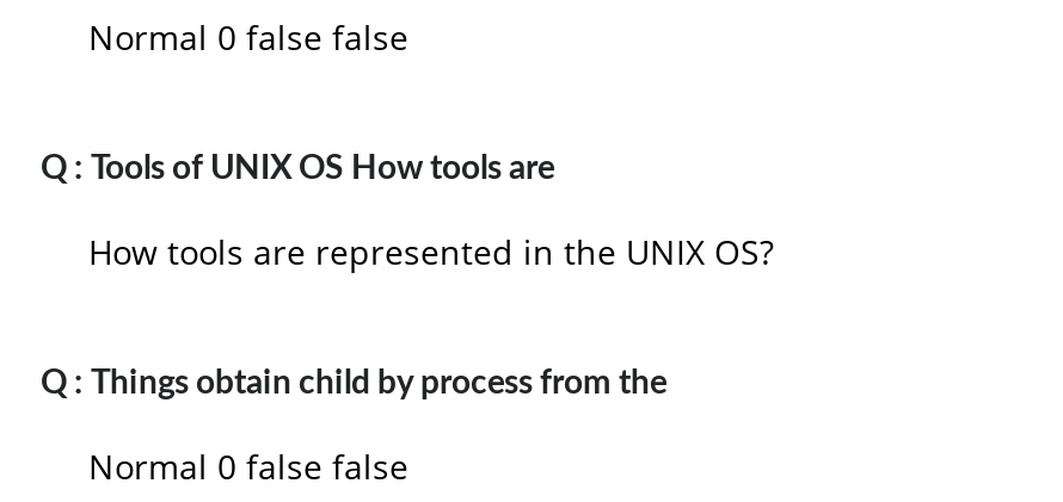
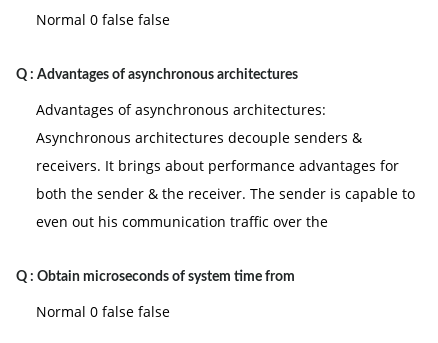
[41,153,774,401] Q : Tools of UNIX OS How tools are | How tools are represented in the UNIX OS? | Q : Things obtain child by process from the -> [16,68,415,284] Q : Advantages of asynchronous architectures | Advantages of asynchronous architectures: | Asynchronous architectures decouple senders & | receivers. It brings about performance advantages for | both the sender & the receiver. The sender is capable to | even out his communication traffic over the | Q : Obtain microseconds of system time from

